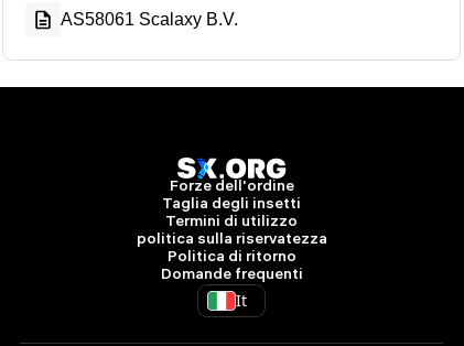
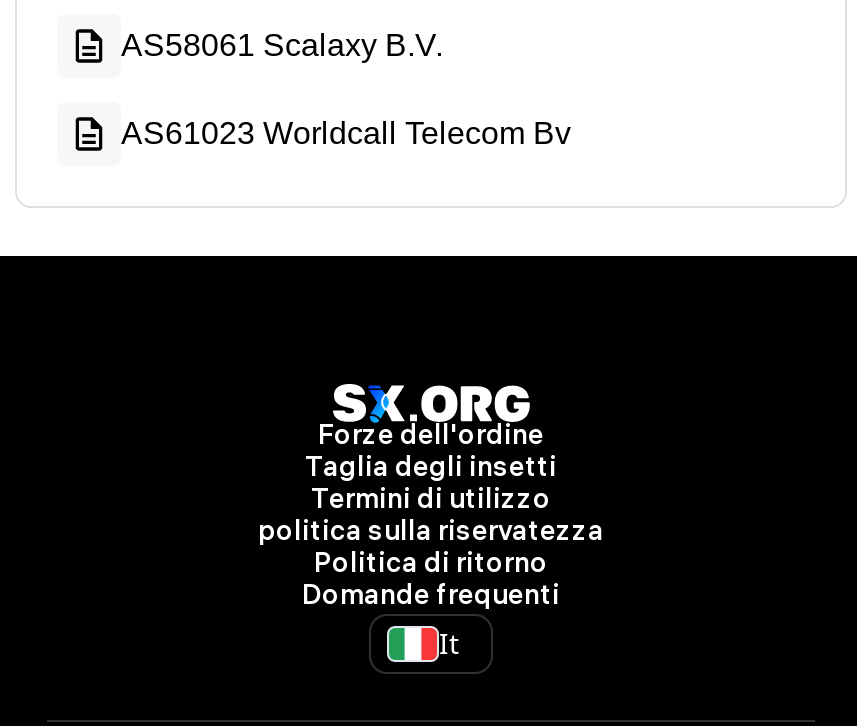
none -> [121,116,571,150] AS61023 Worldcall Telecom Bv

